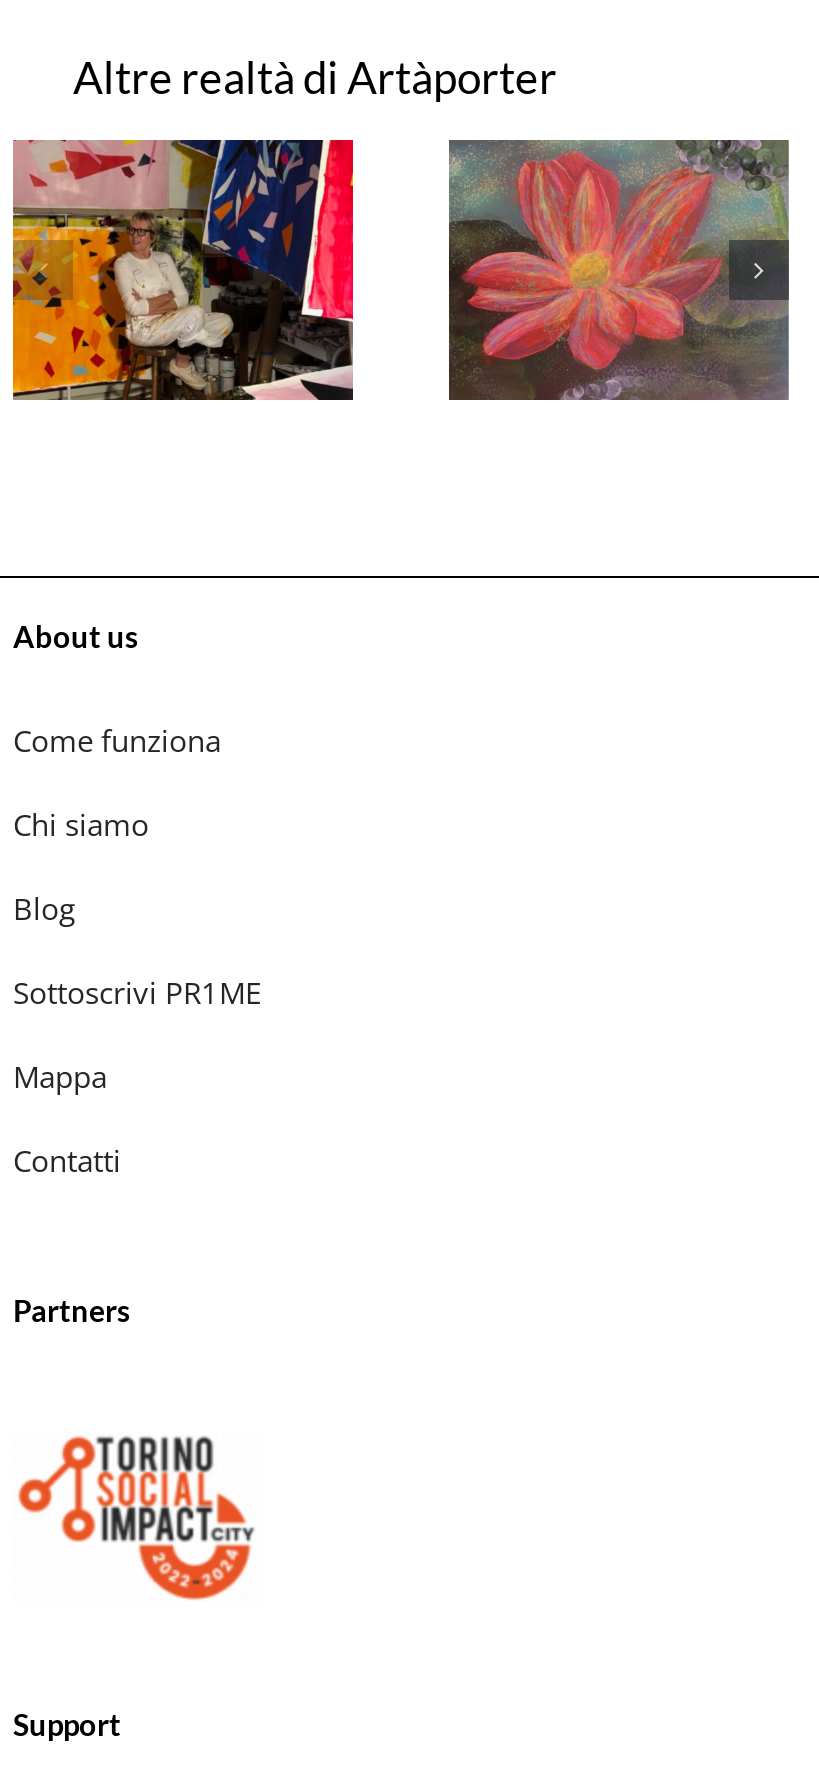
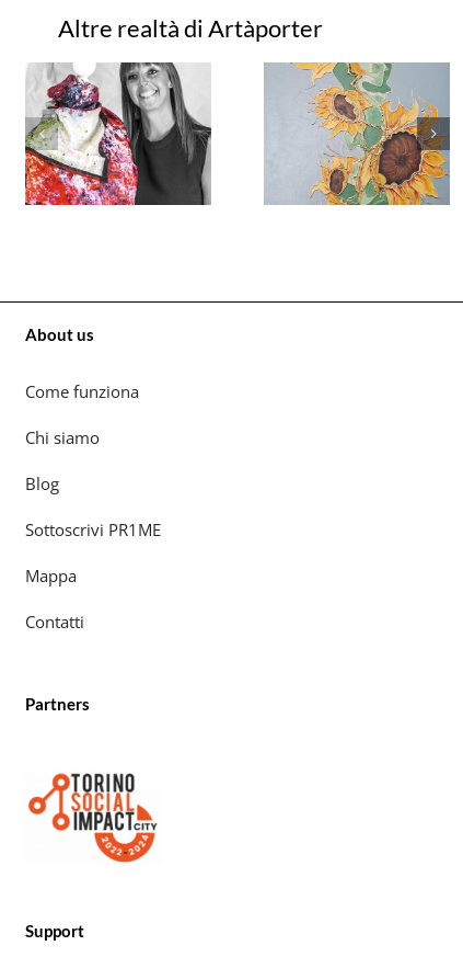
[11,138,355,402] [image] -> [24,61,212,206] [image]
[447,138,789,402] [image] -> [264,61,450,206] [image]

